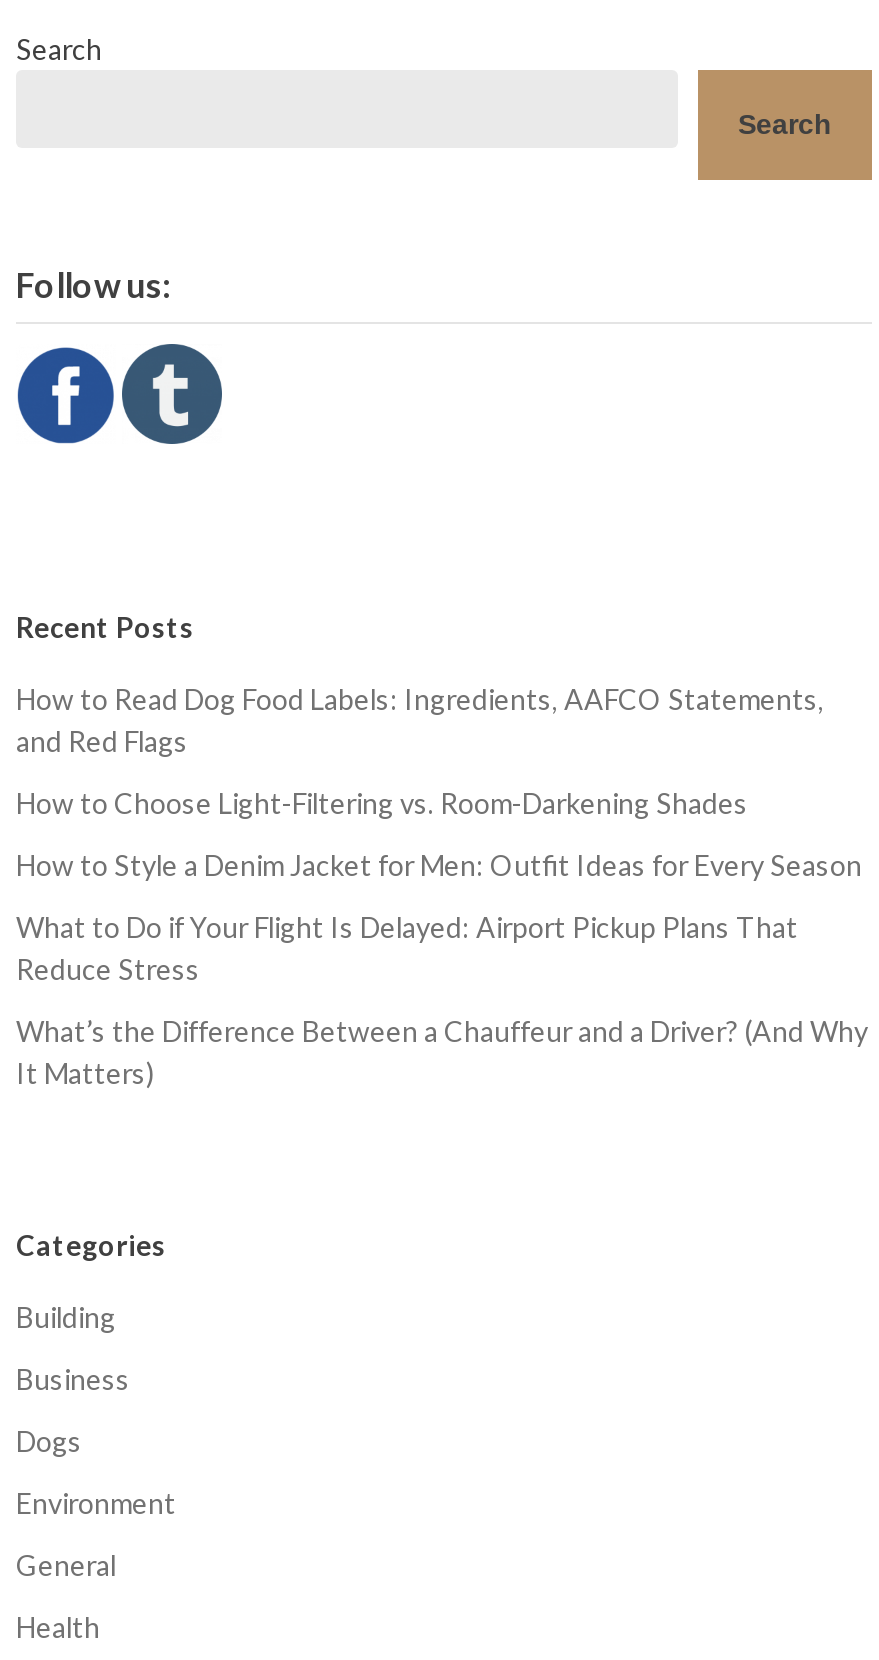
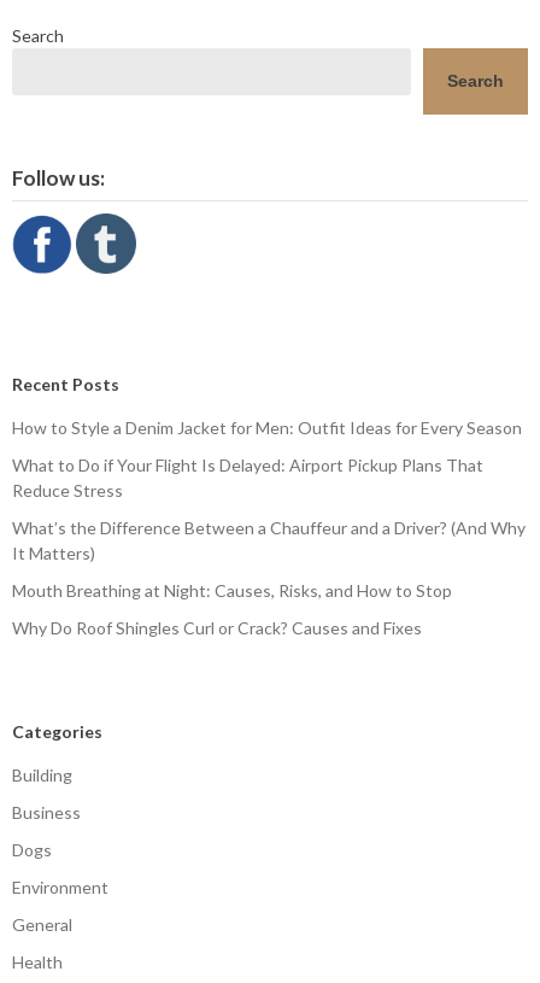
[16,682,824,820] How to Read Dog Food Labels: Ingredients, AAFCO Statements, | and Red Flags | How to Choose Light-Filtering vs. Room-Darkening Shades -> none
moved [16,848,868,1090] -> [12,417,526,563]: How to Style a Denim Jacket for Men: Outfit Ideas for Every Season | What to Do if Your Flight Is Delayed: Airport Pickup Plans That | Reduce Stress | What’s the Difference Between a Chauffeur and a Driver? (And Why | It Matters)
none -> [12,580,452,638] Mouth Breathing at Night: Causes, Risks, and How to Stop | Why Do Roof Shingles Curl or Crack? Causes and Fixes

